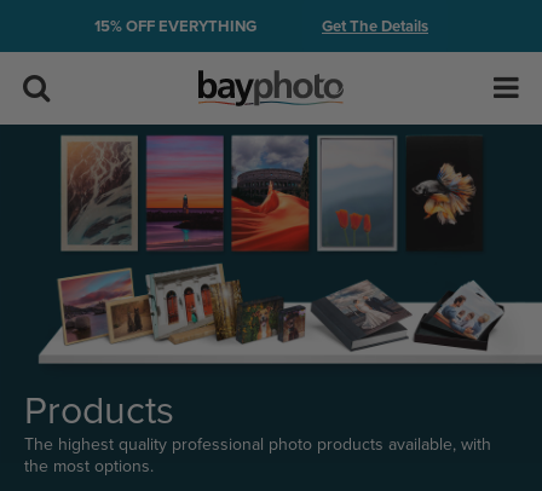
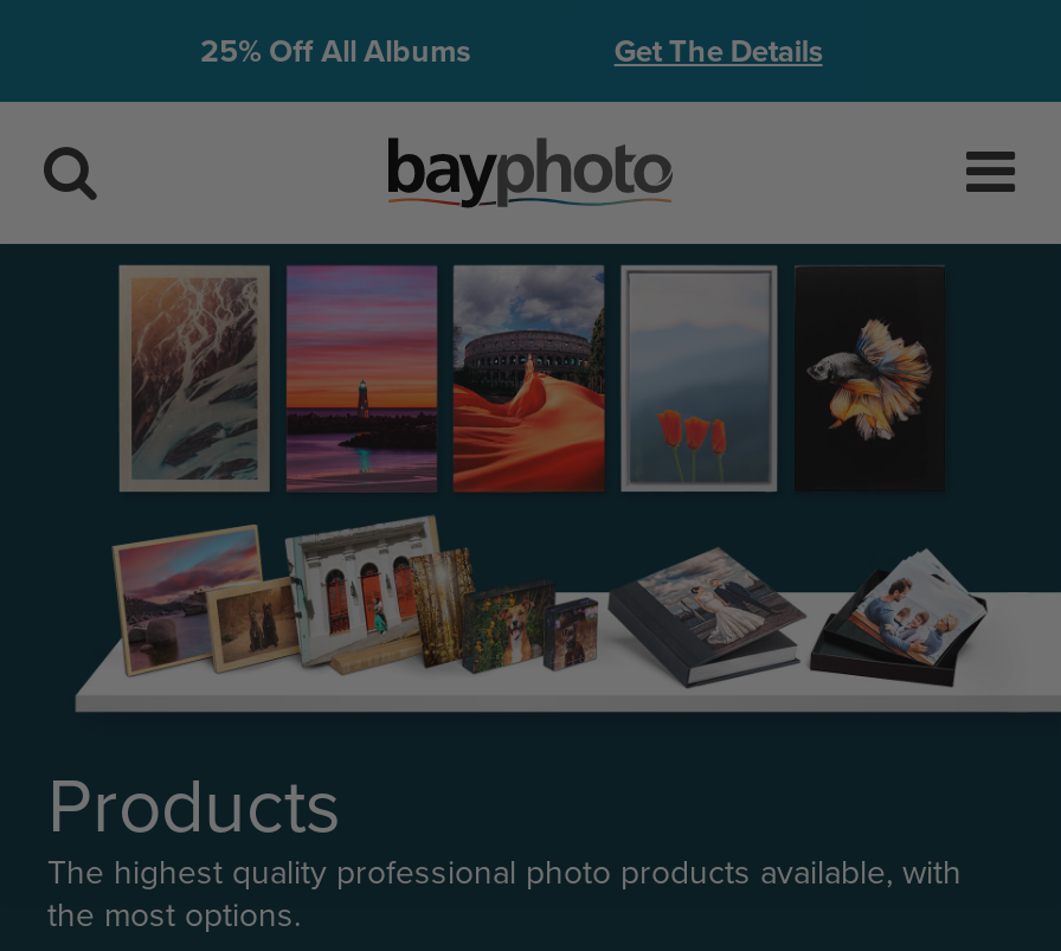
[94,15,256,37] 15% OFF EVERYTHING -> [201,28,471,73] 25% Off All Albums

